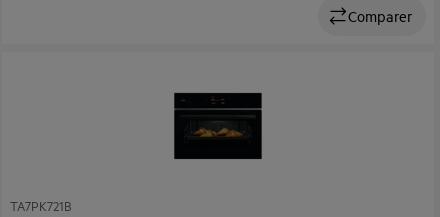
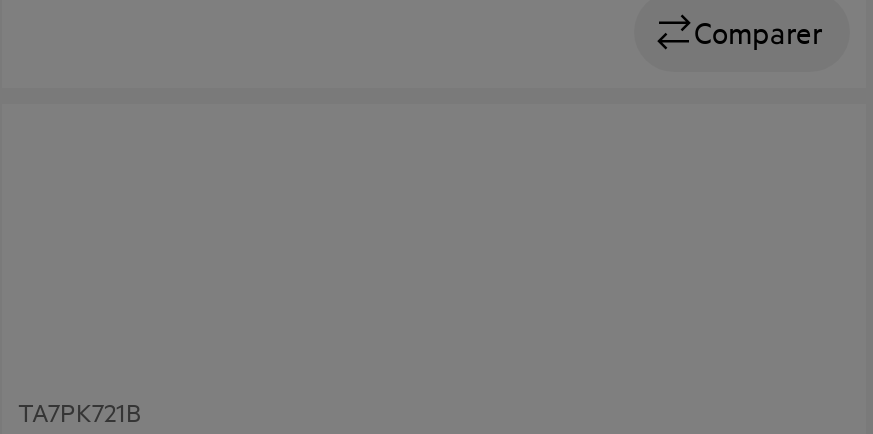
[173,92,263,160] [image] -> none

